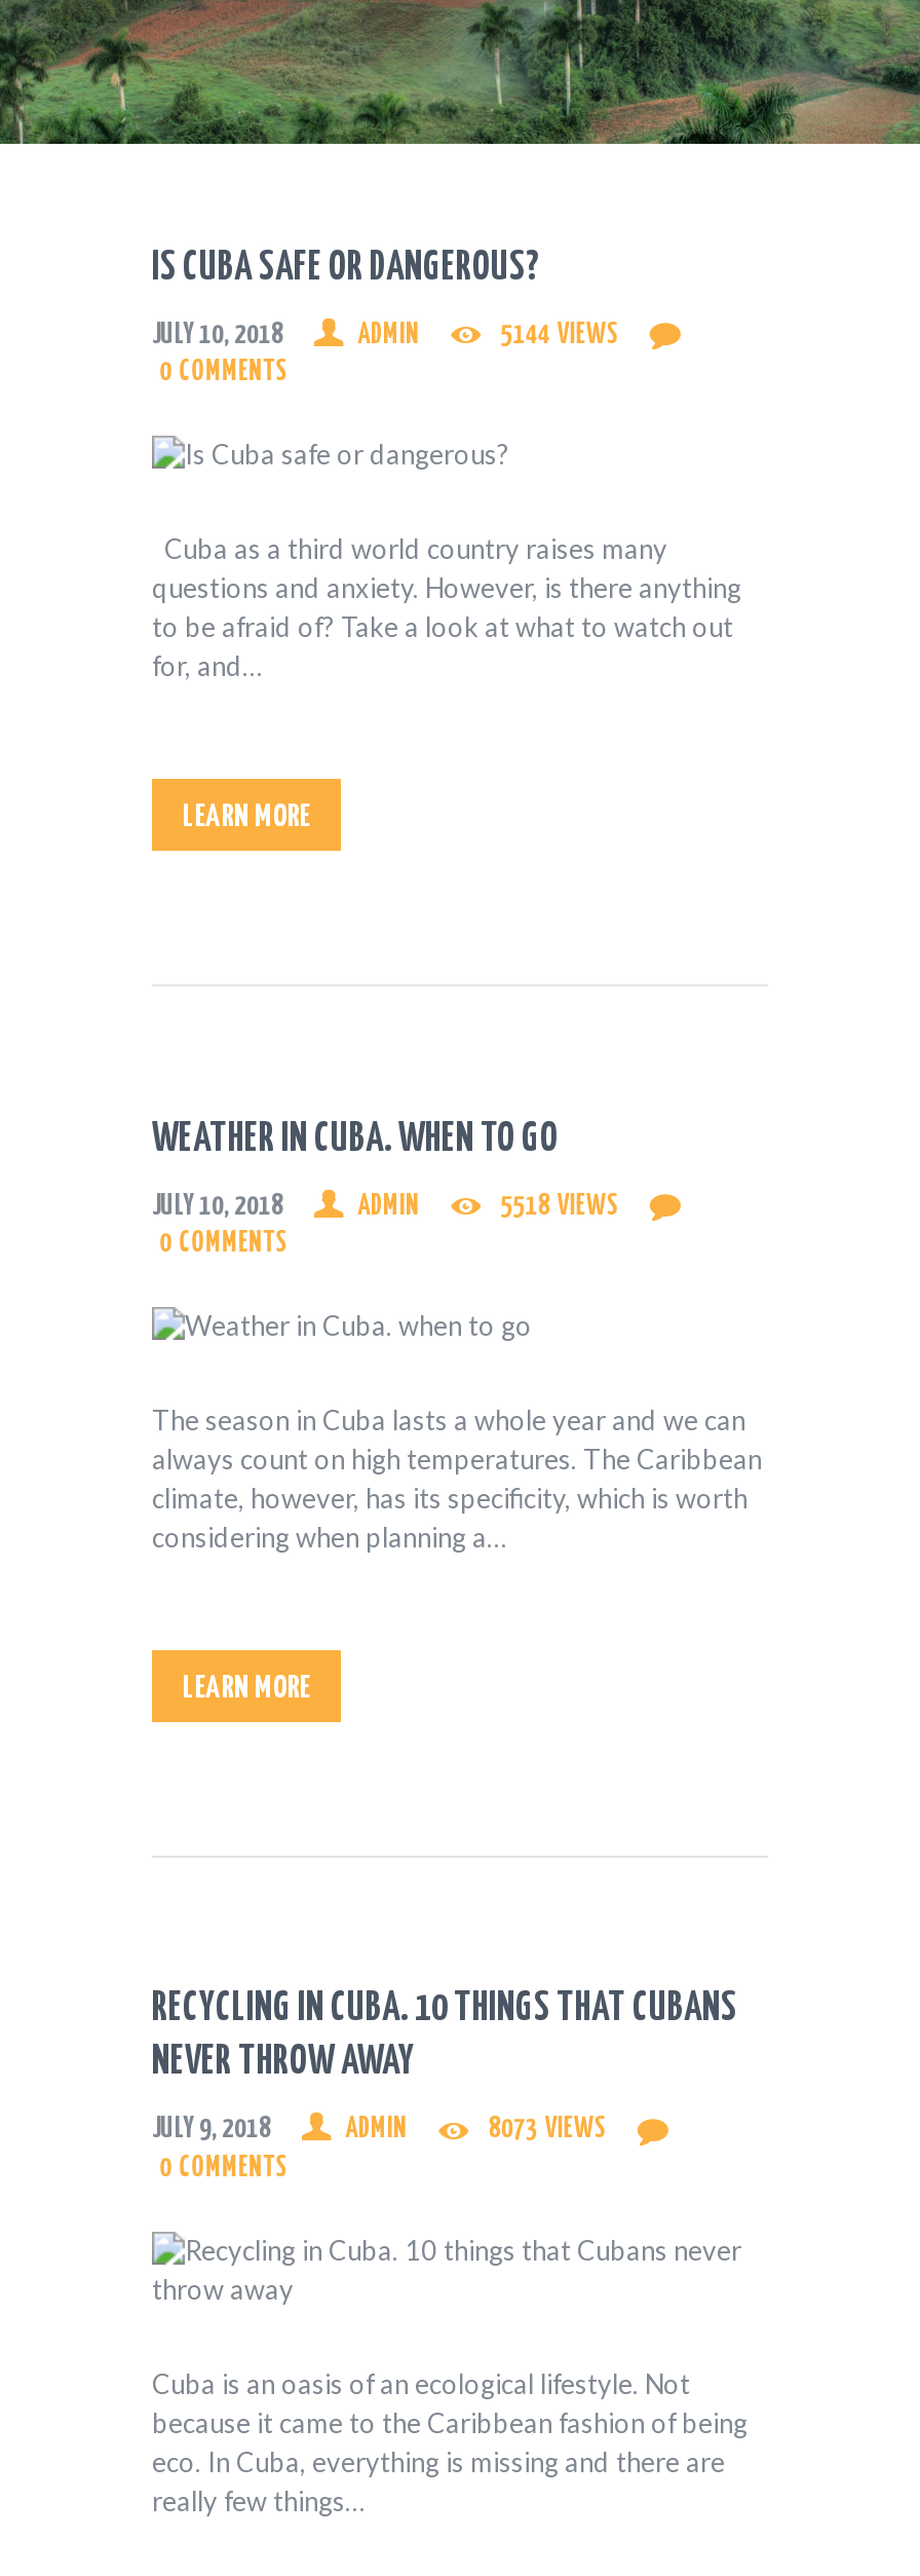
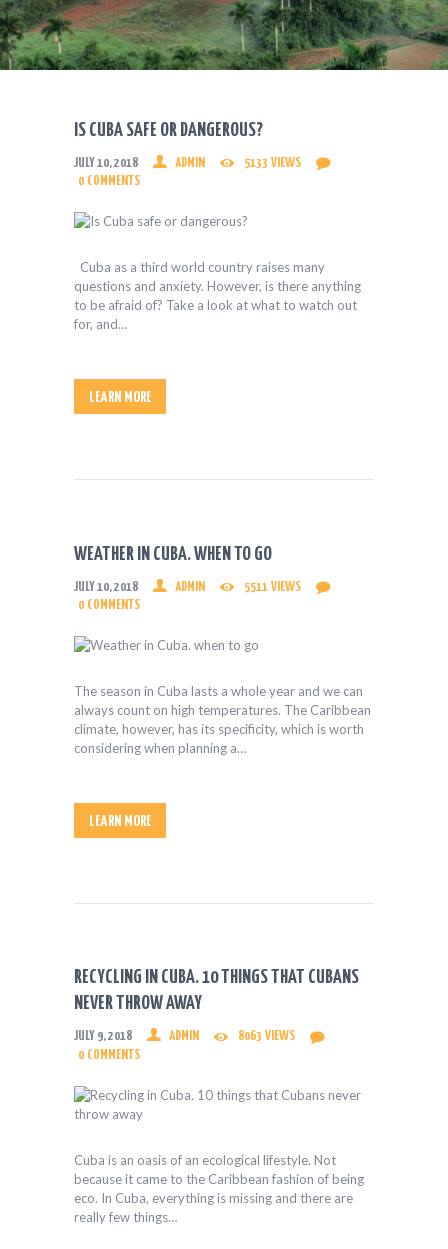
[501,320,619,349] 5144 VIEWS -> [244,156,301,170] 5133 VIEWS
[501,1191,619,1220] 5518 VIEWS -> [244,580,301,594] 5511 VIEWS
[489,2116,607,2144] 8073 VIEWS -> [238,1029,295,1043] 8063 VIEWS

